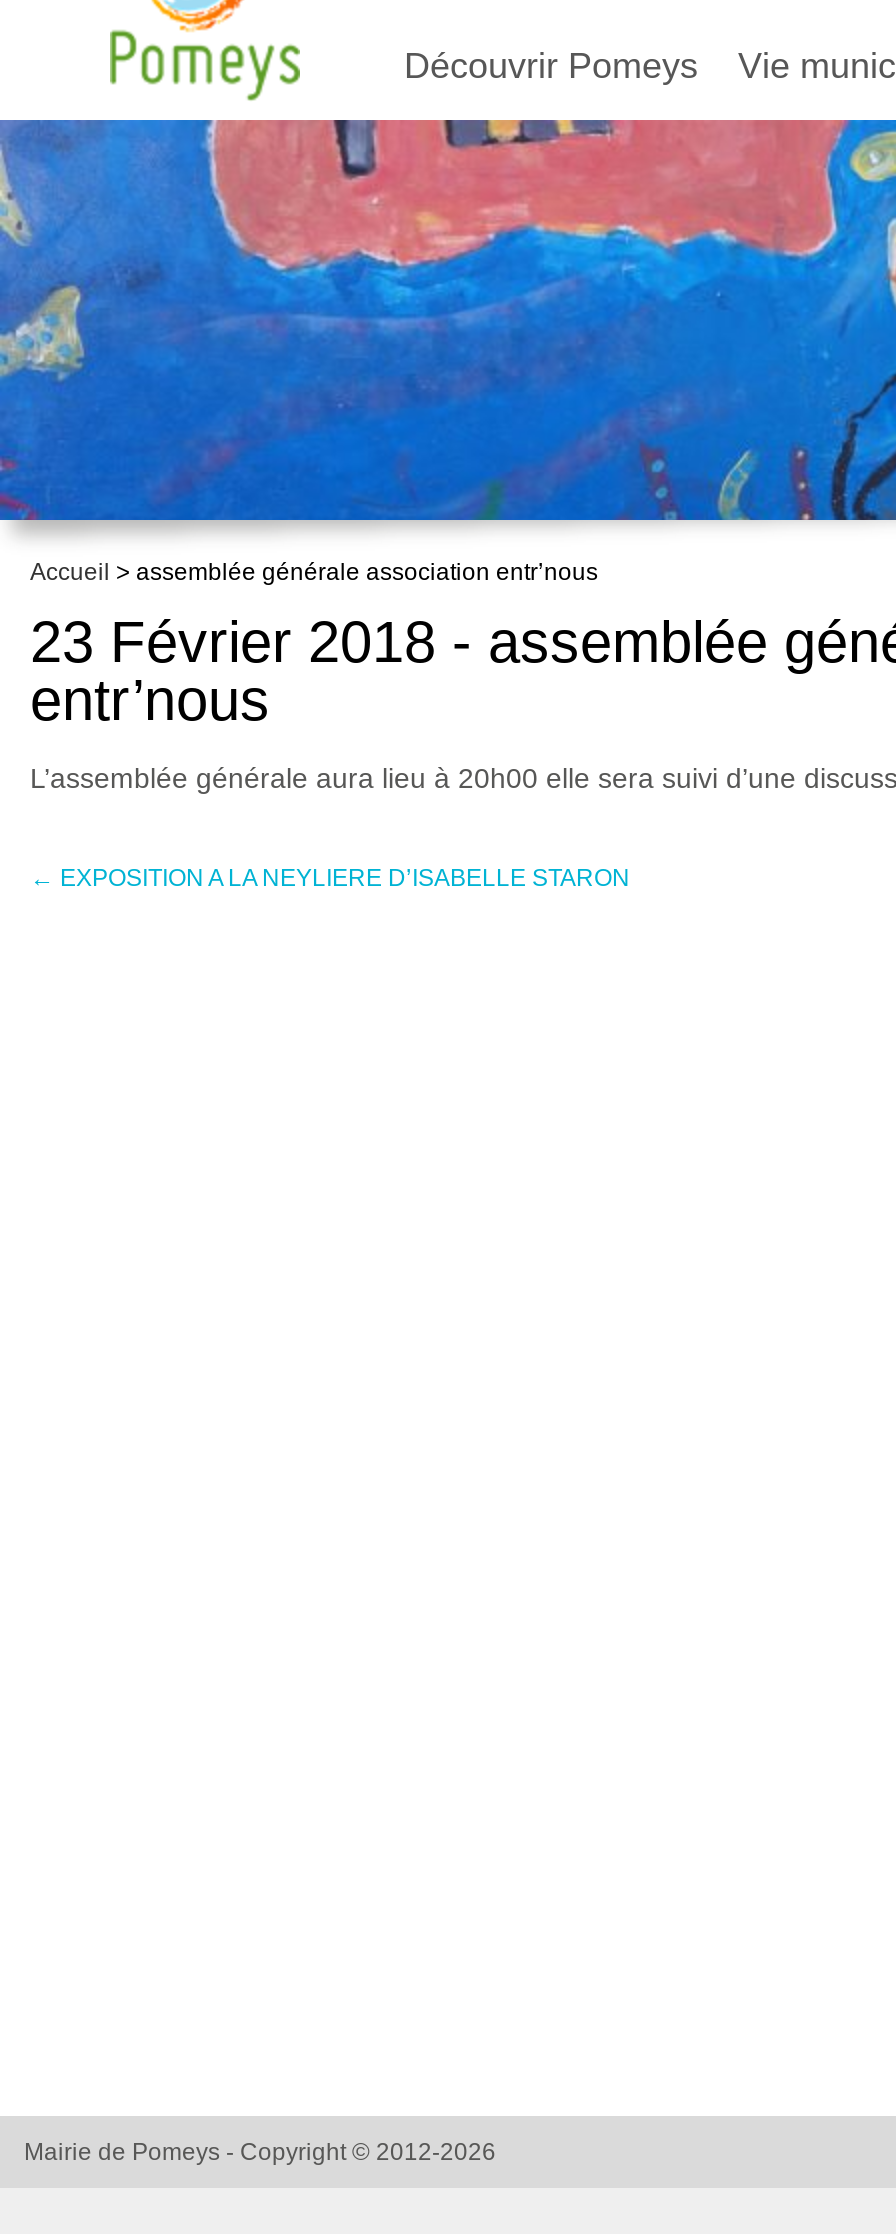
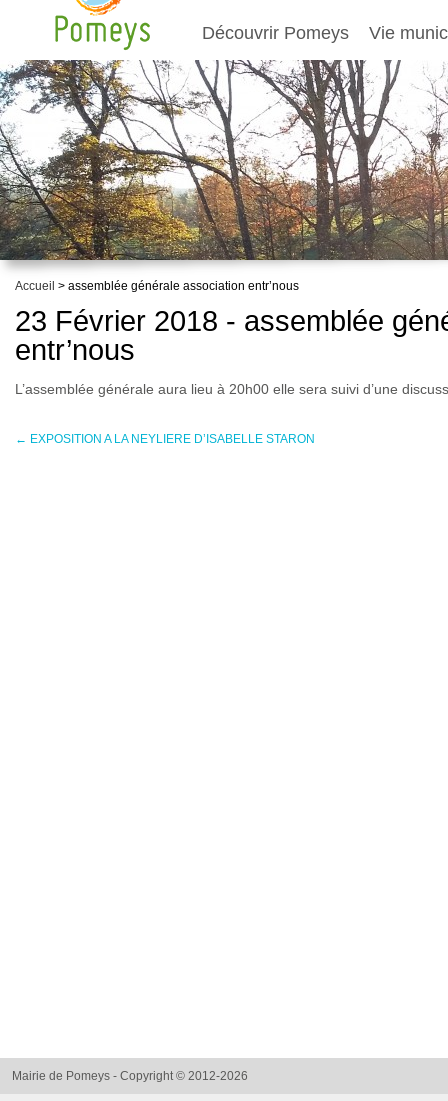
[6,118,890,522] [image] -> [3,59,445,261] [image]

